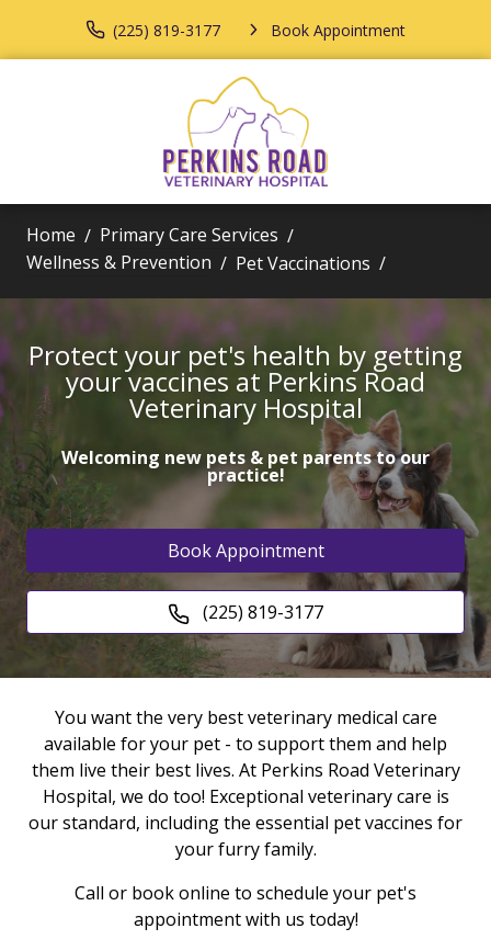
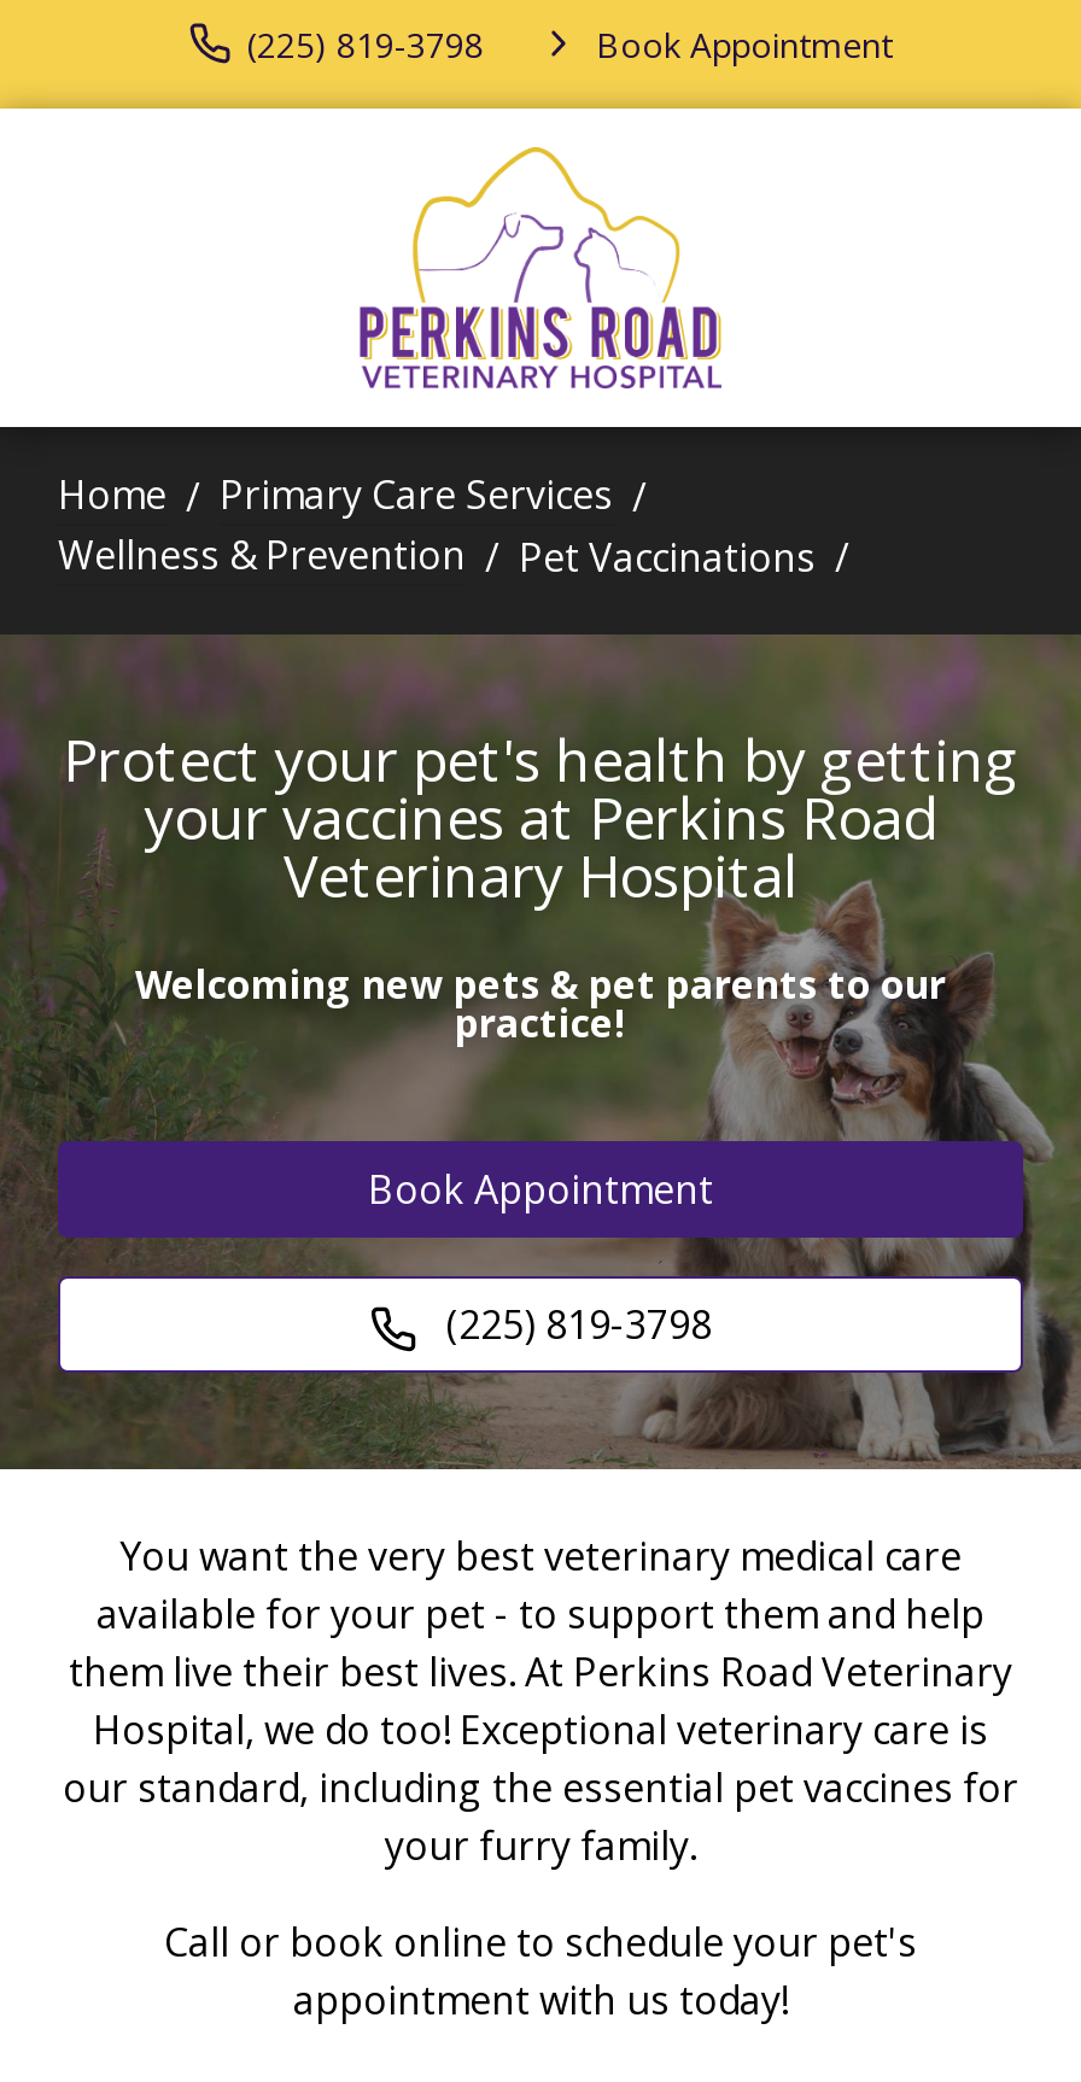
[112,19,220,40] (225) 819-3177 -> [247,21,484,66] (225) 819-3798
[203,600,323,624] (225) 819-3177 -> [446,1298,712,1351] (225) 819-3798

